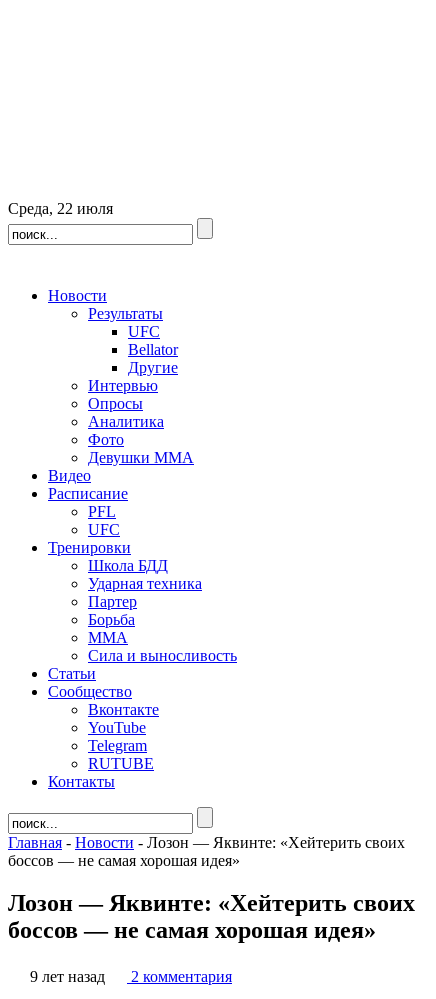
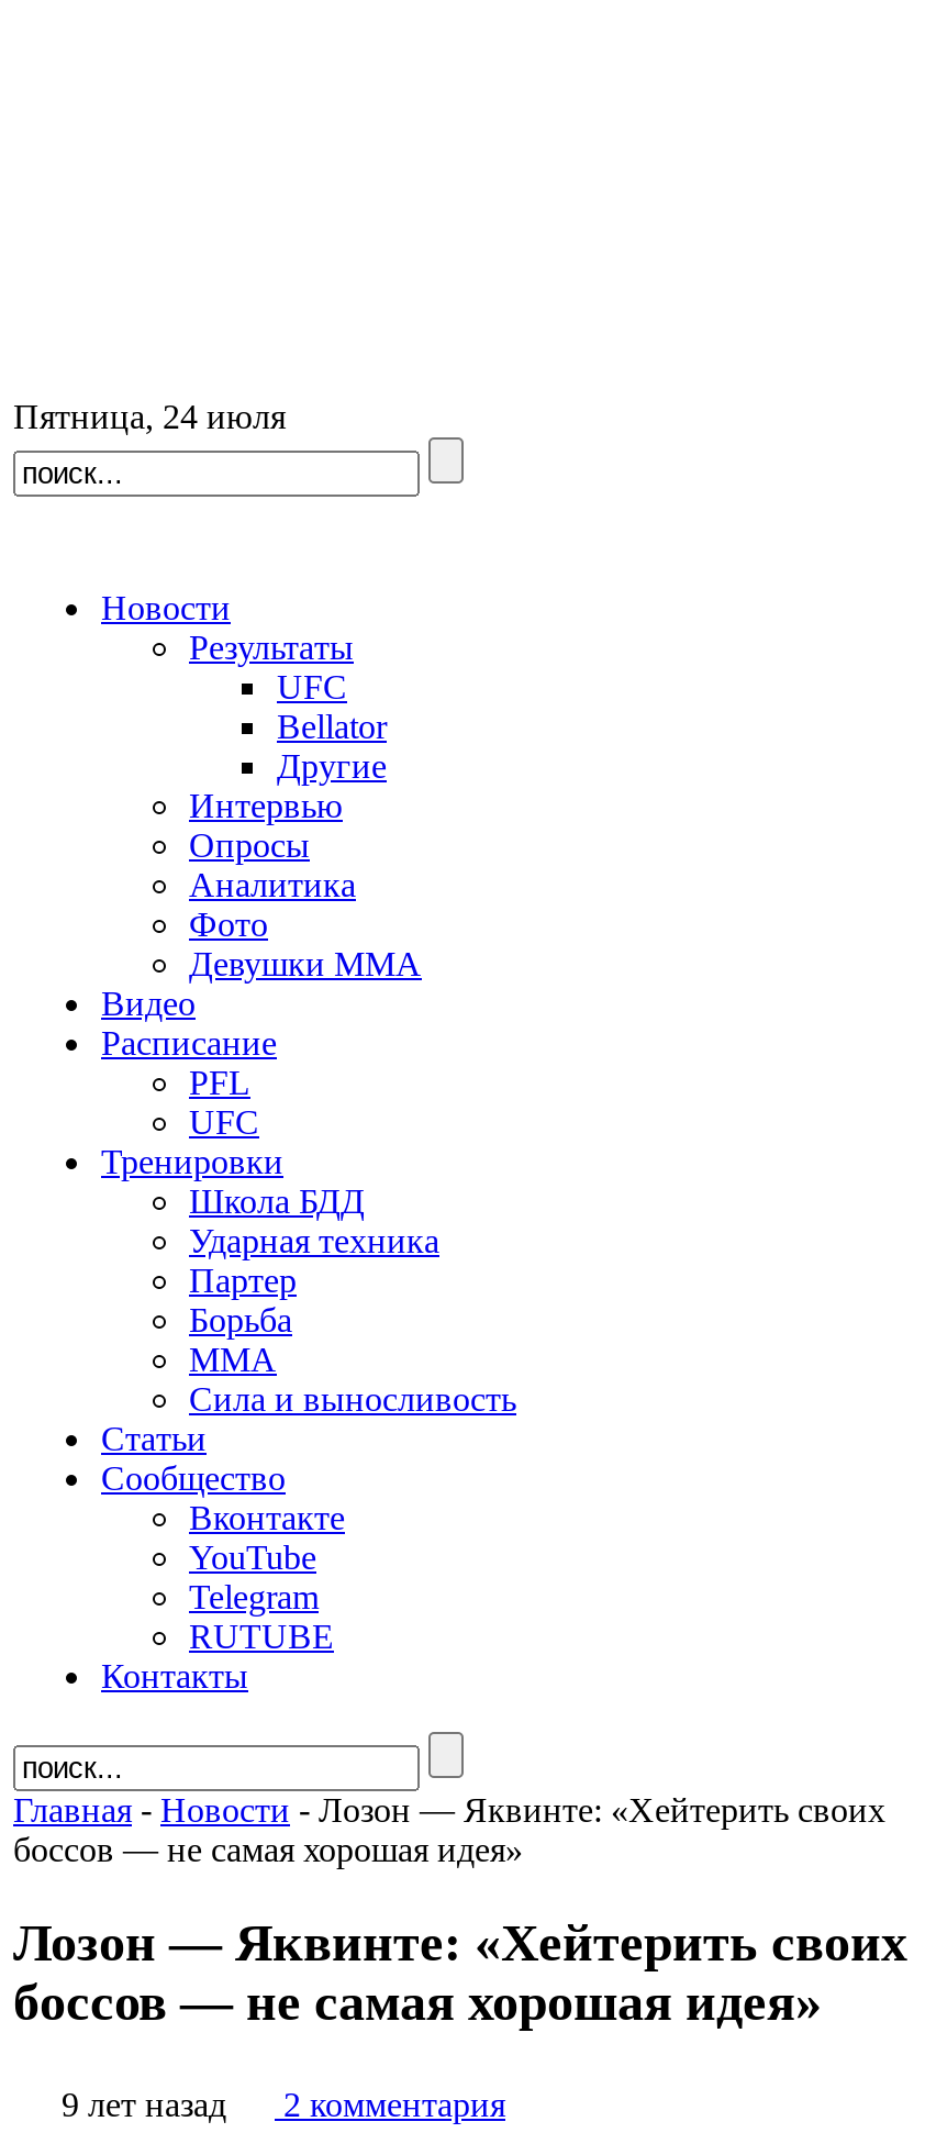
[8,200,113,217] Среда, 22 июля -> [13,398,286,435] Пятница, 24 июля

